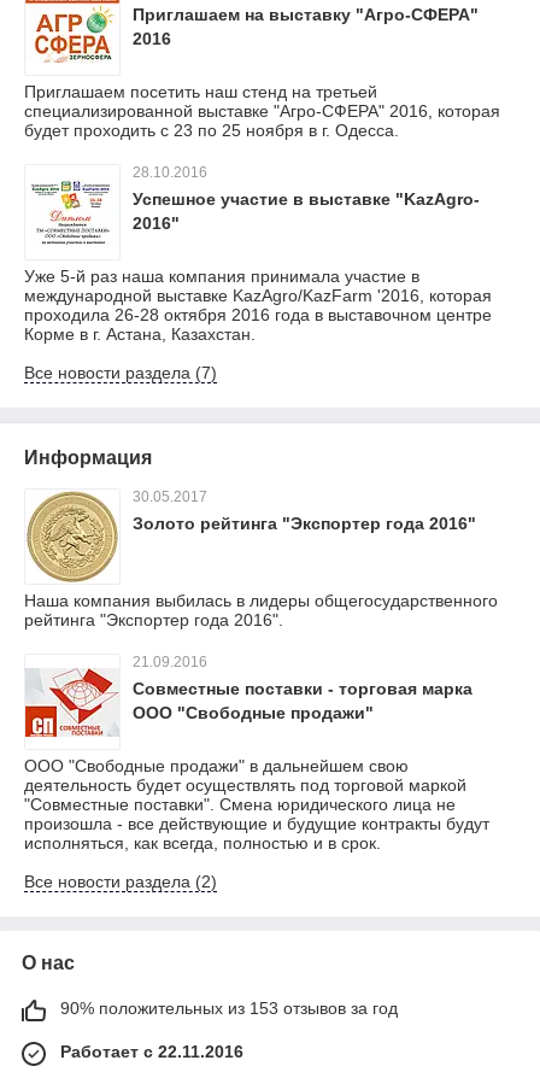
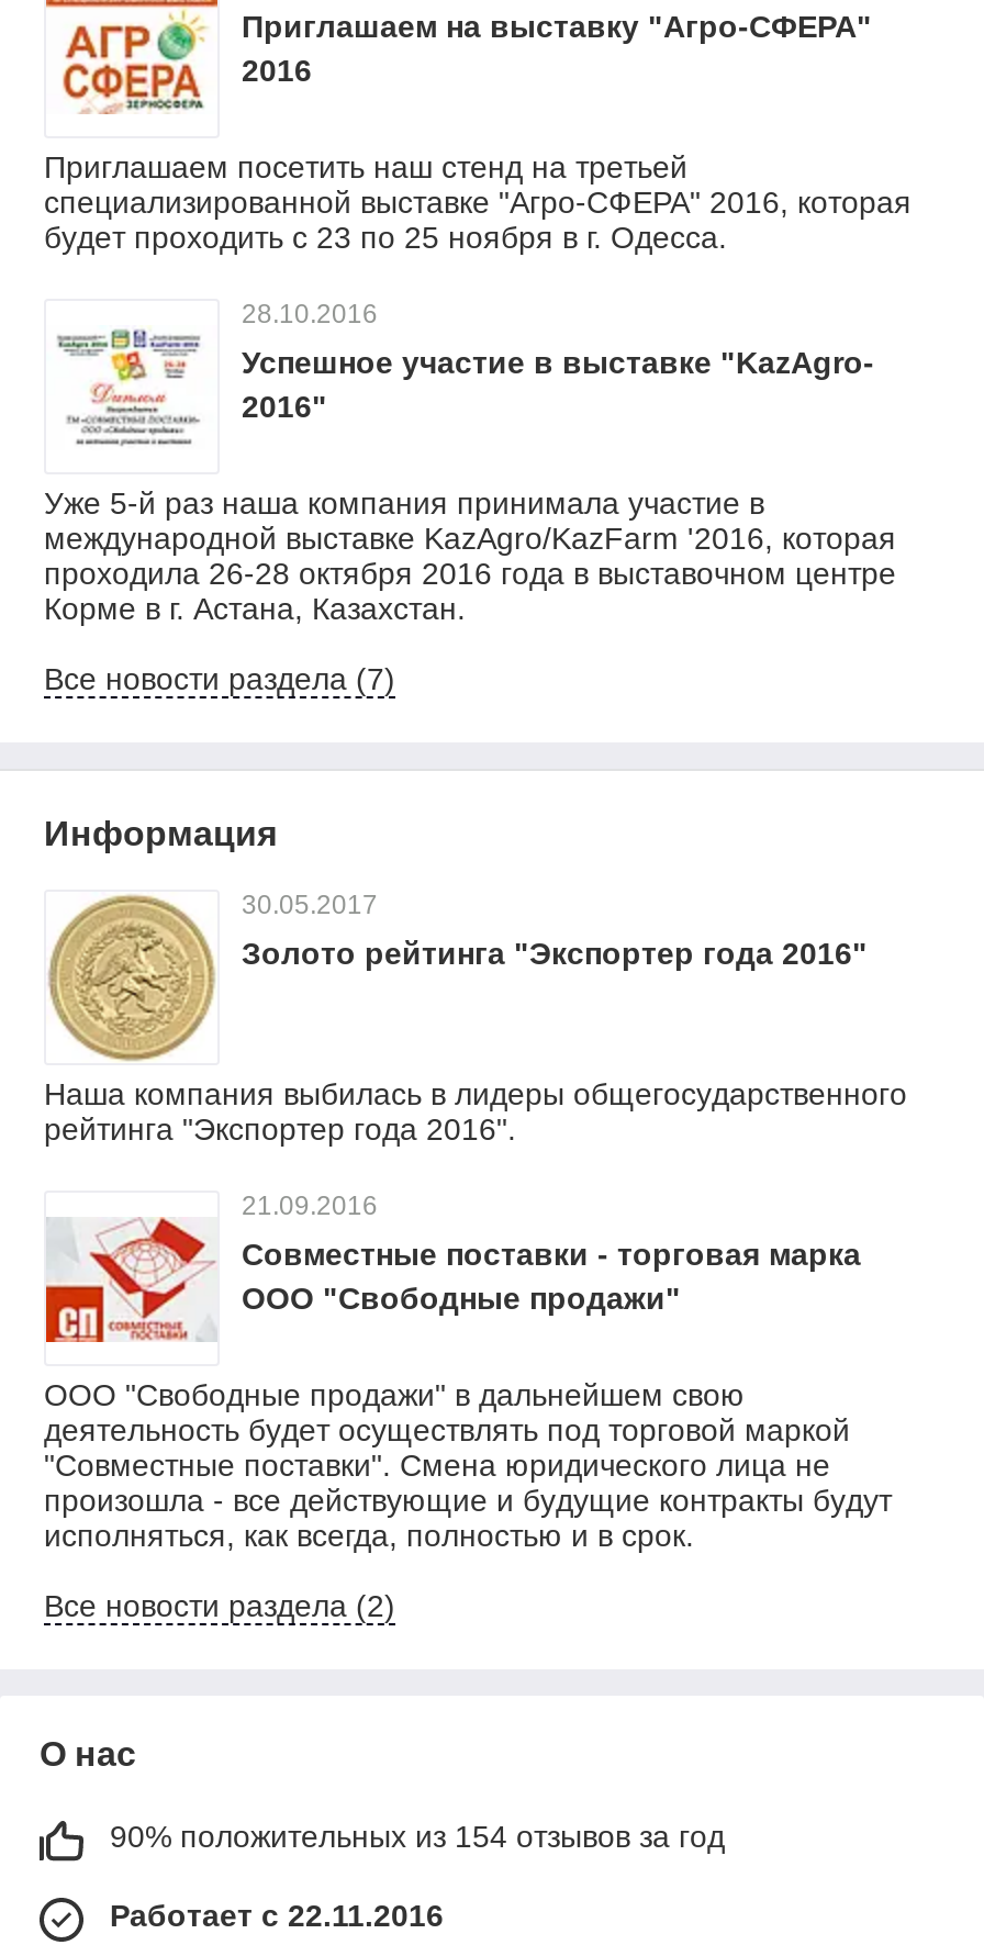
[60,998,398,1018] 90% положительных из 153 отзывов за год -> [110,1819,725,1854] 90% положительных из 154 отзывов за год

